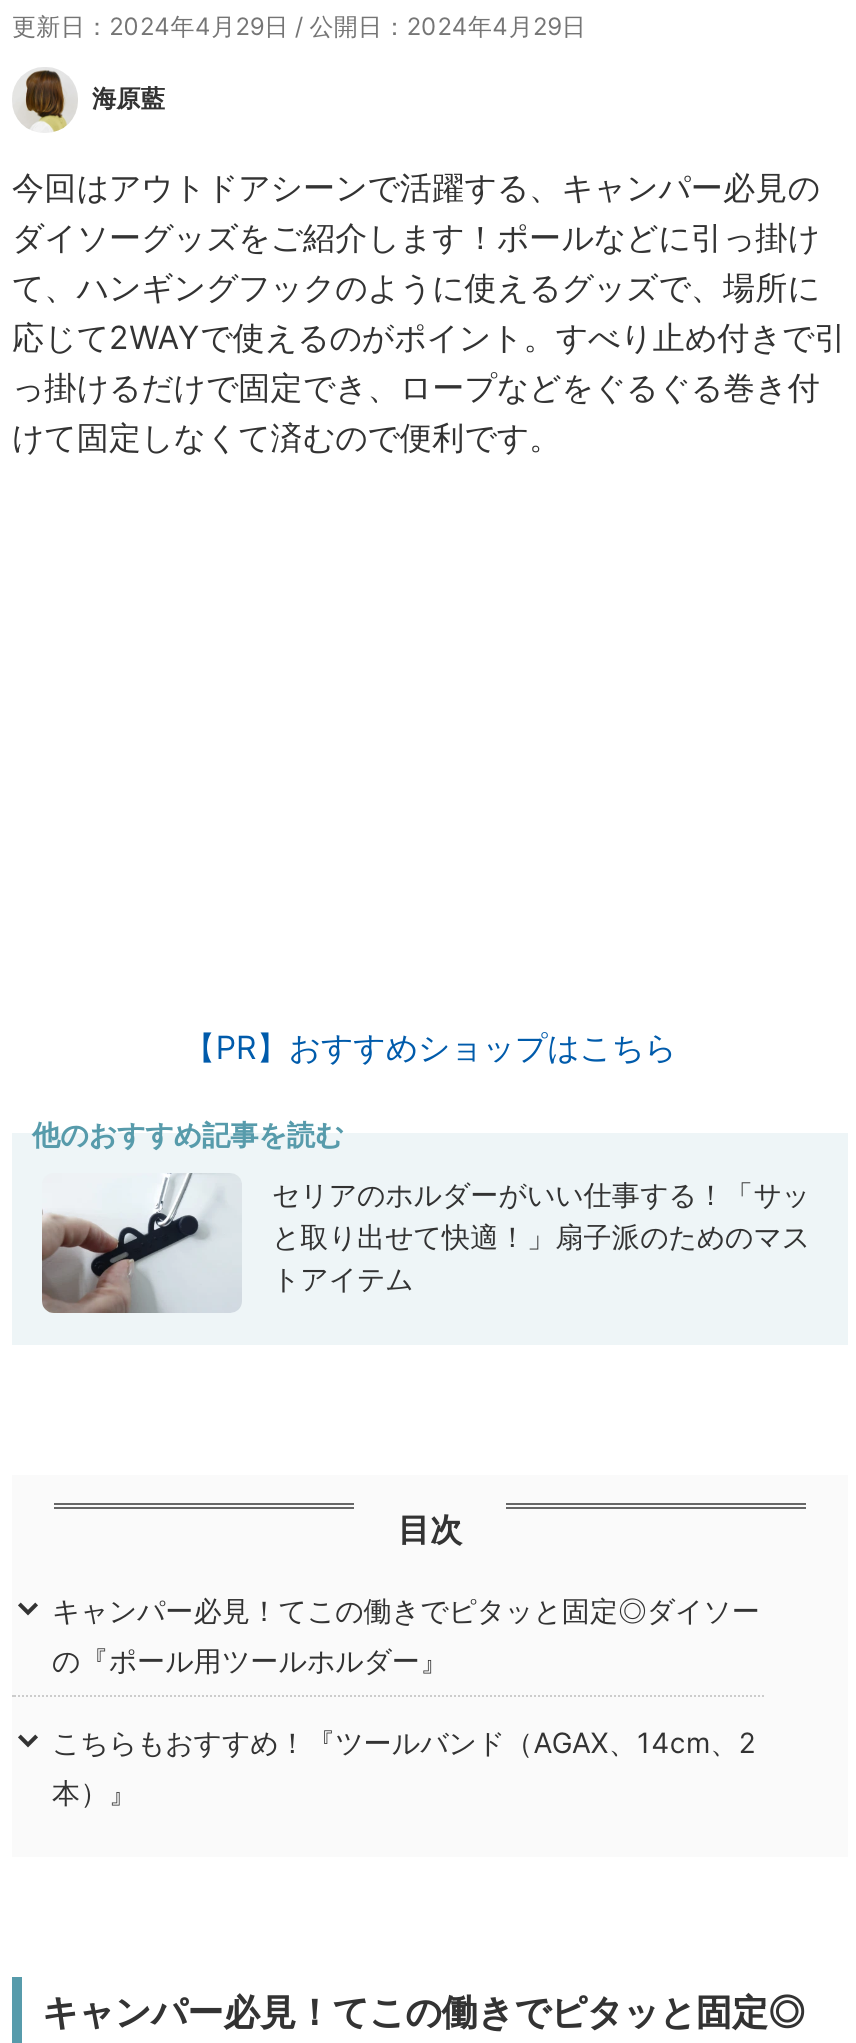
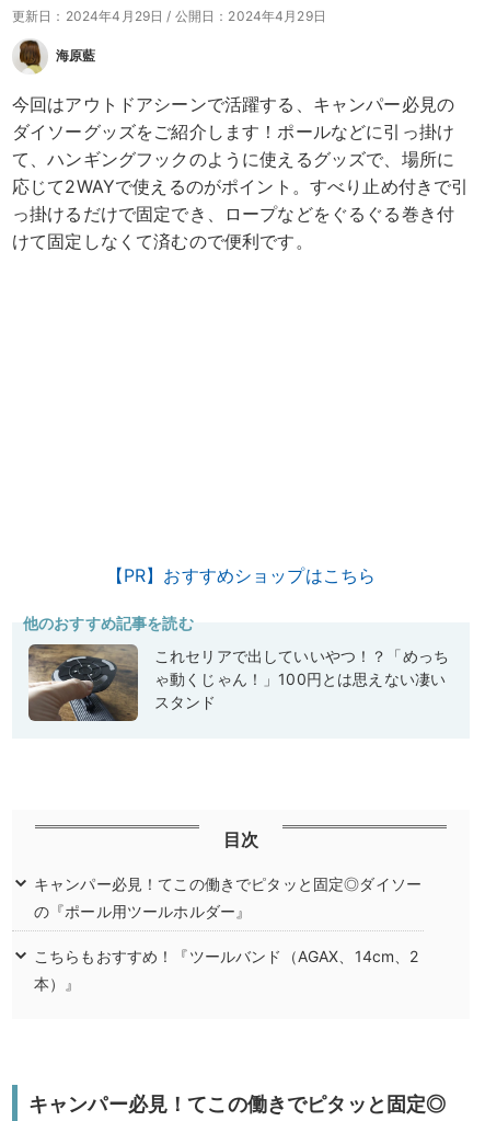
[40,1173,810,1315] [image] | セリアのホルダーがいい仕事する！「サッ | と取り出せて快適！」扇子派のためのマス | トアイテム -> [27,643,449,722] [image] | これセリアで出していいやつ！？「めっち | ゃ動くじゃん！」100円とは思えない凄い | スタンド

